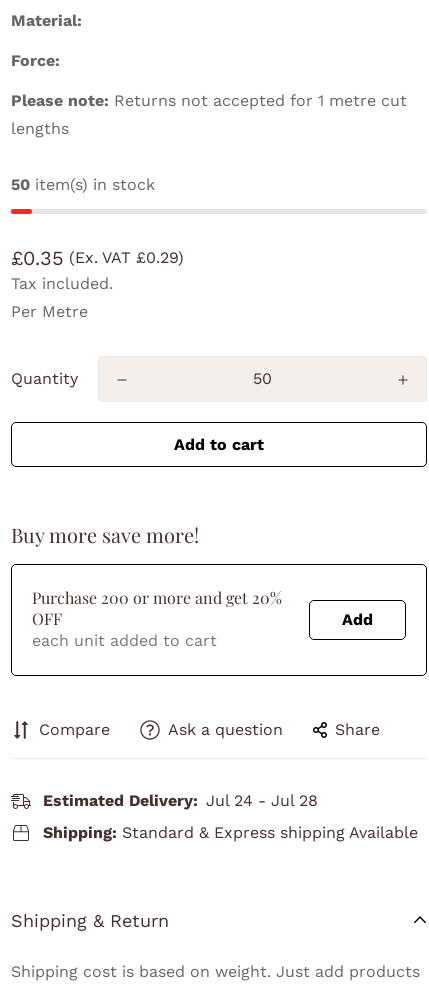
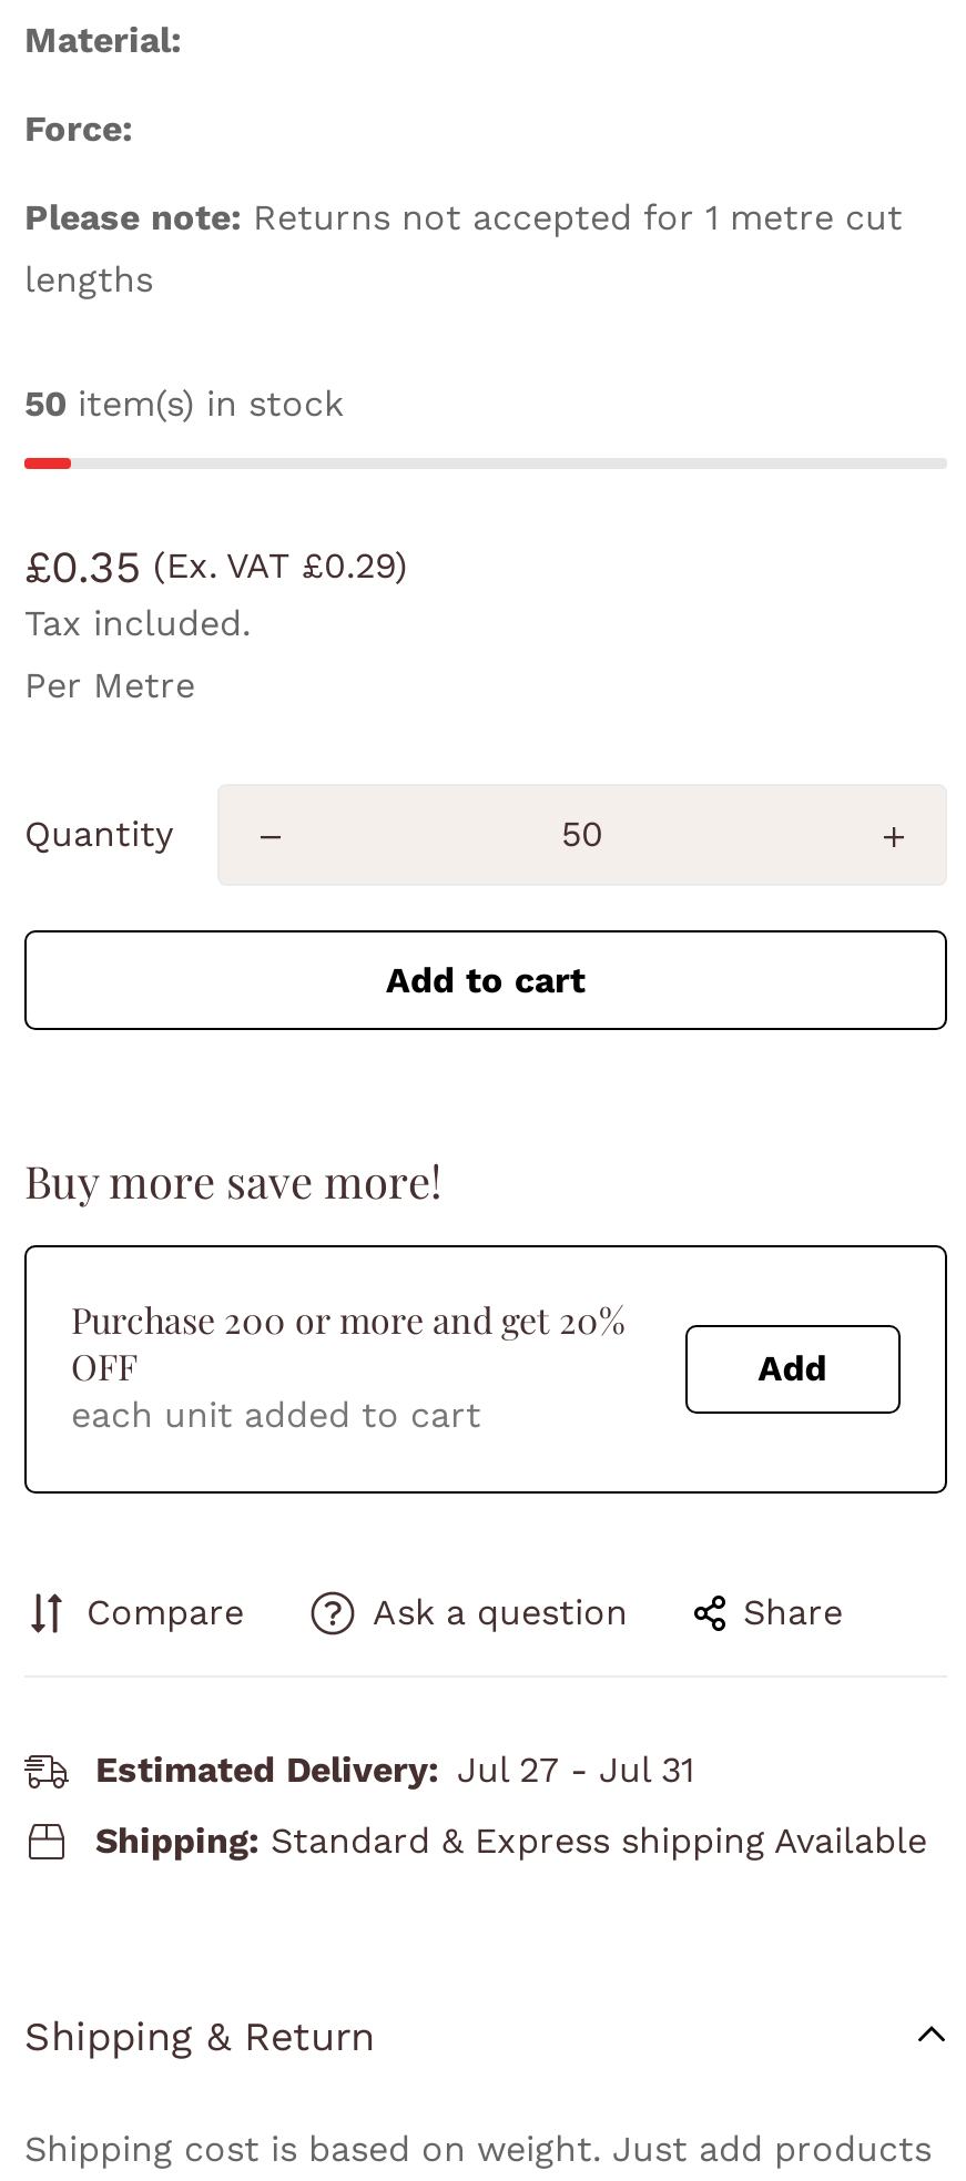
[43,791,318,810] Estimated Delivery: Jul 24 - Jul 28 -> [95,1749,694,1791] Estimated Delivery: Jul 27 - Jul 31

